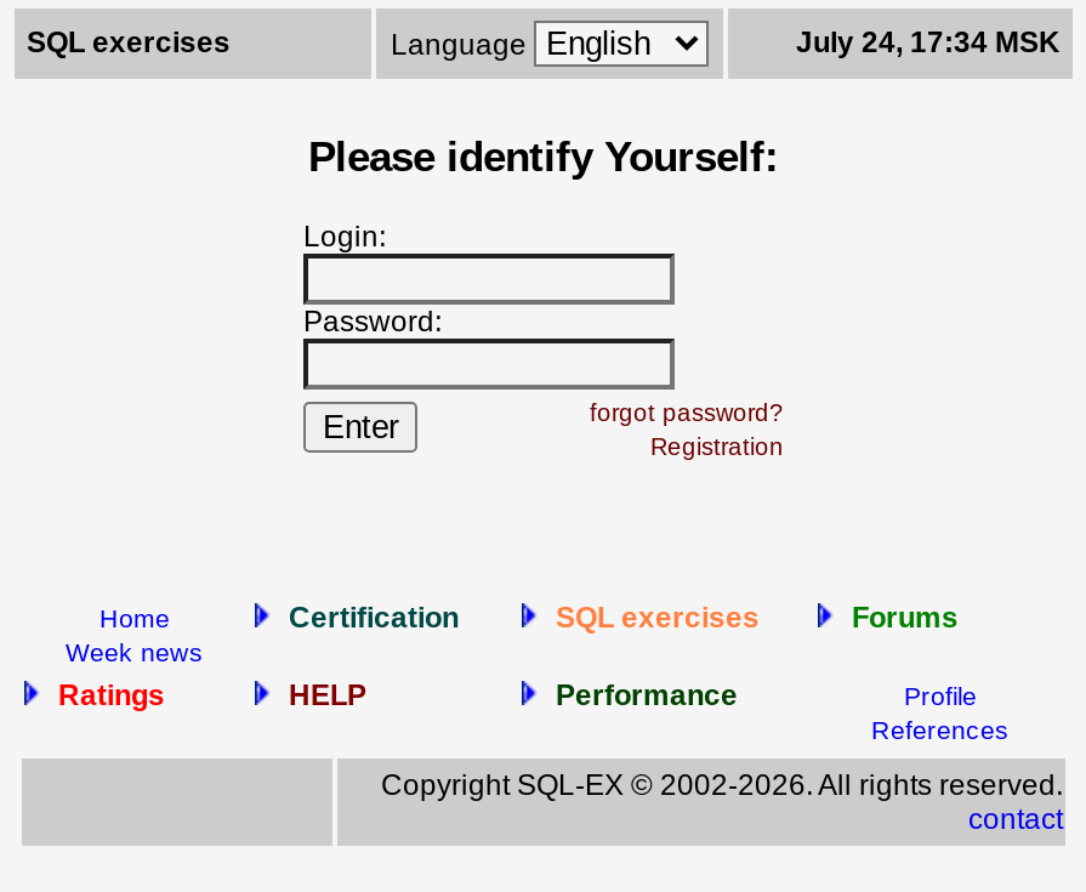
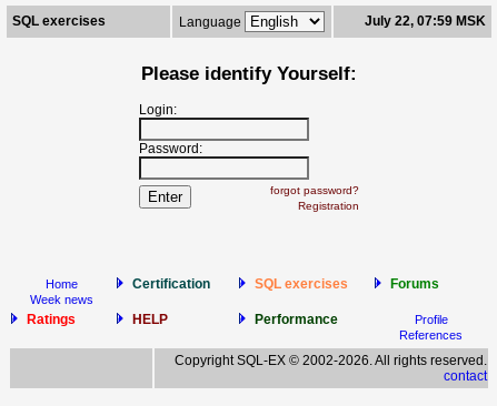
[796,25,1061,59] July 24, 17:34 MSK -> [365,13,486,29] July 22, 07:59 MSK

